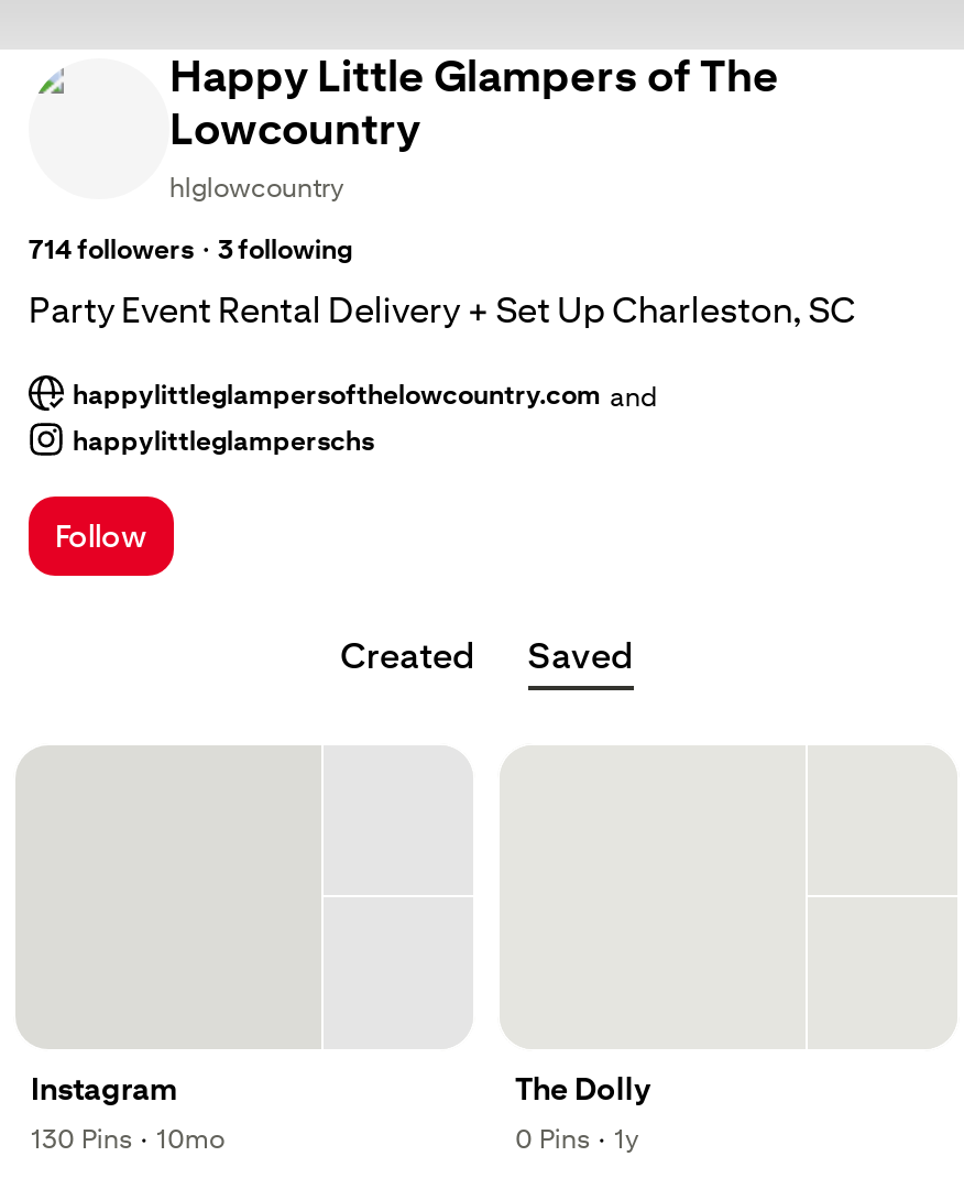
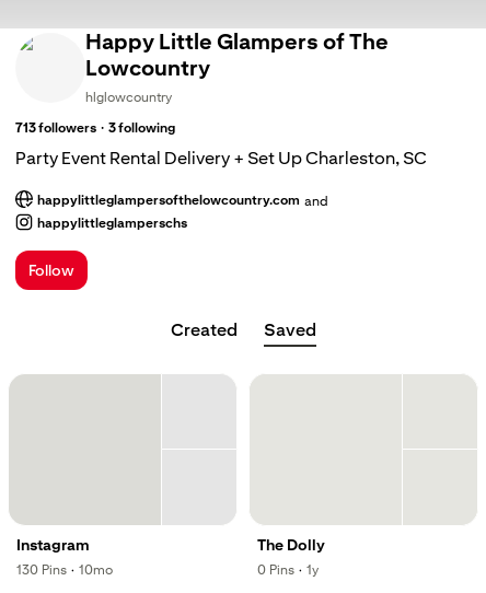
[29,230,352,265] 714followers · 3following -> [15,118,175,136] 713followers · 3following

